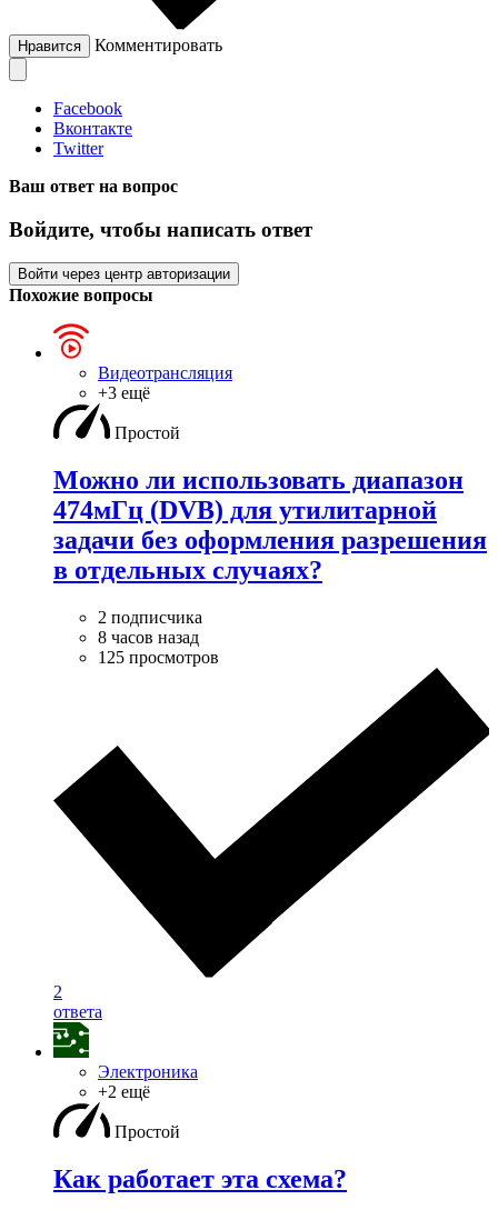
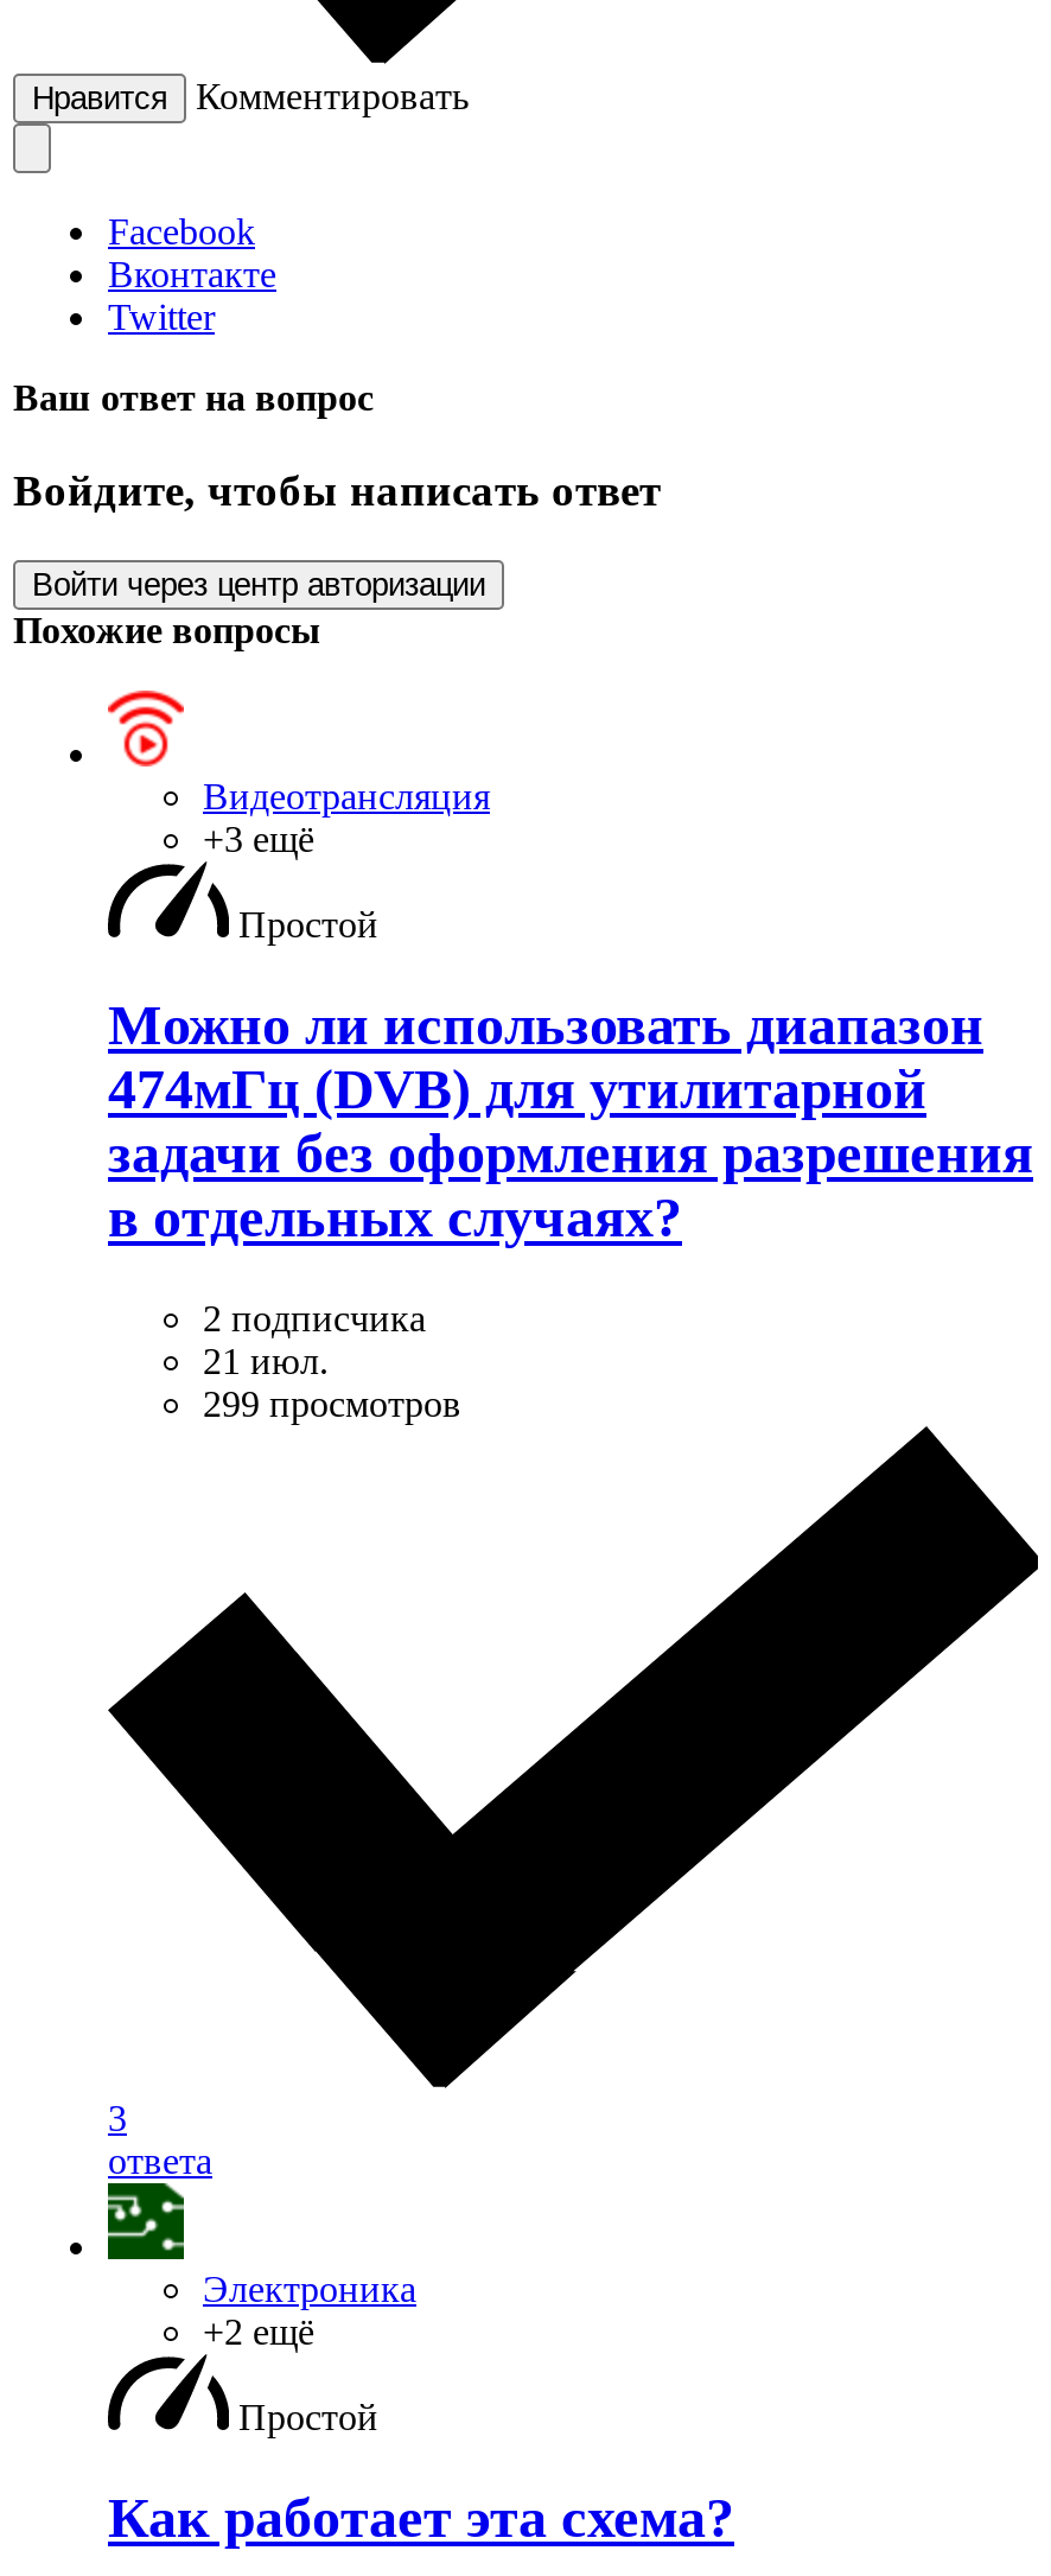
[98,628,219,667] 8 часов назад | 125 просмотров -> [203,1341,461,1424] 21 июл. | 299 просмотров
[53,982,62,1001] 2 -> [108,2098,127,2138] 3

